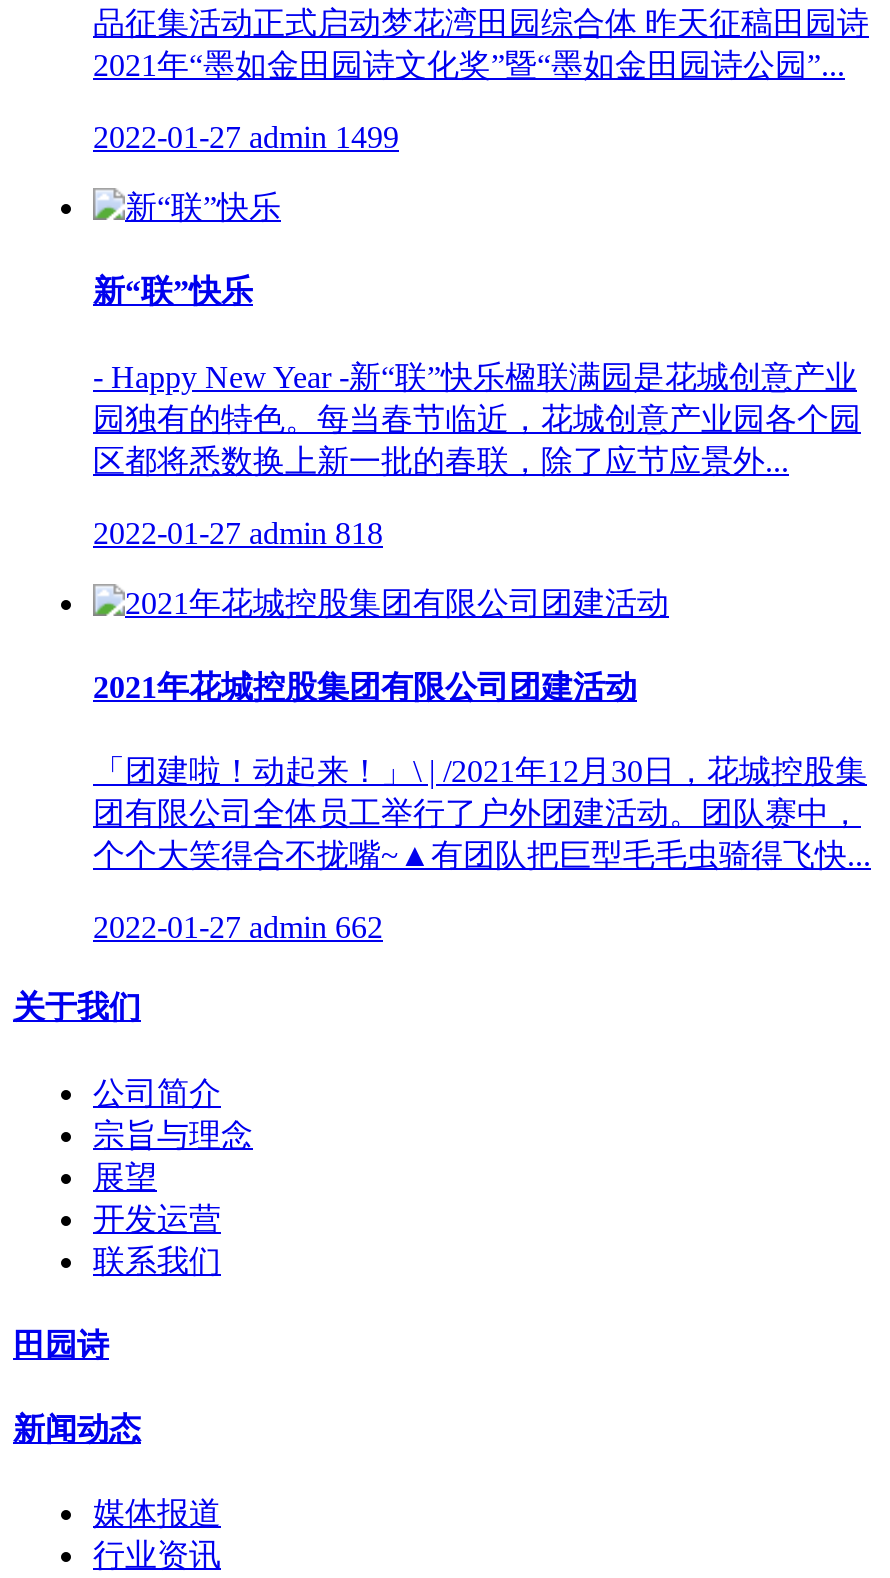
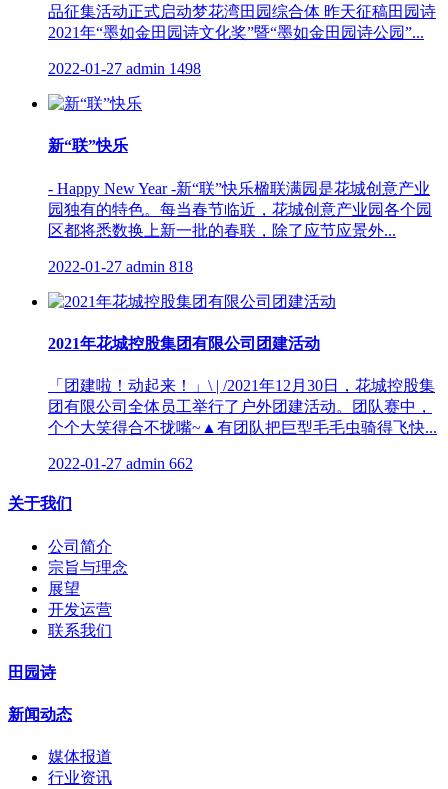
[93,120,399,154] 2022-01-27 admin 1499 -> [48,60,201,77] 2022-01-27 admin 1498

